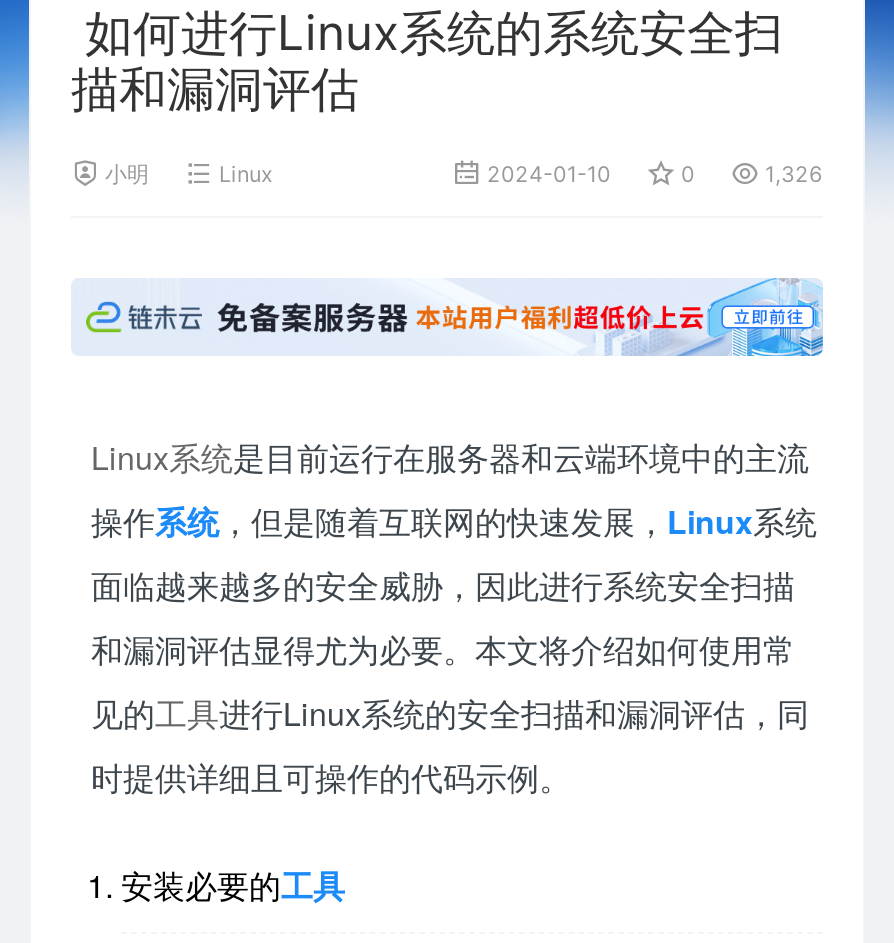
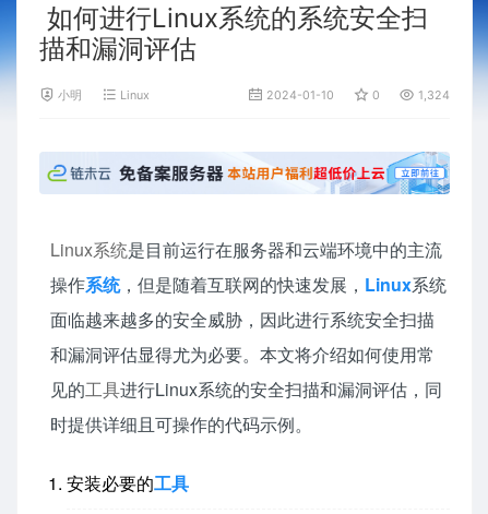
[759,162,823,188] 1,326 -> [415,88,450,103] 1,324

